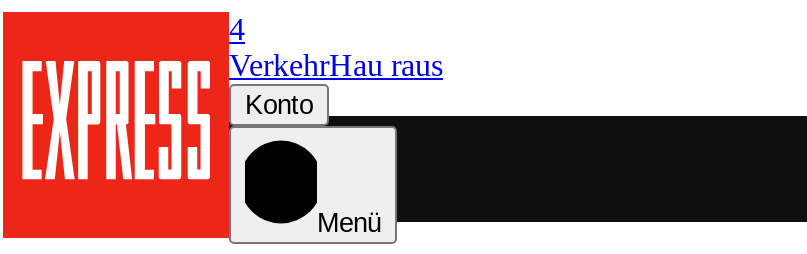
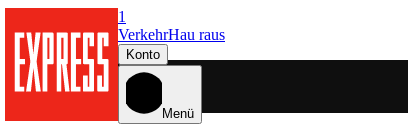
[229,12,245,46] 4 -> [118,8,126,25] 1

